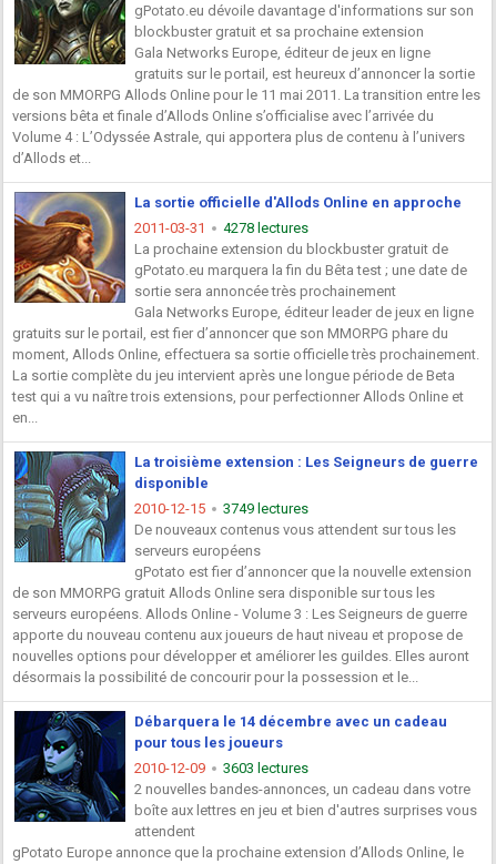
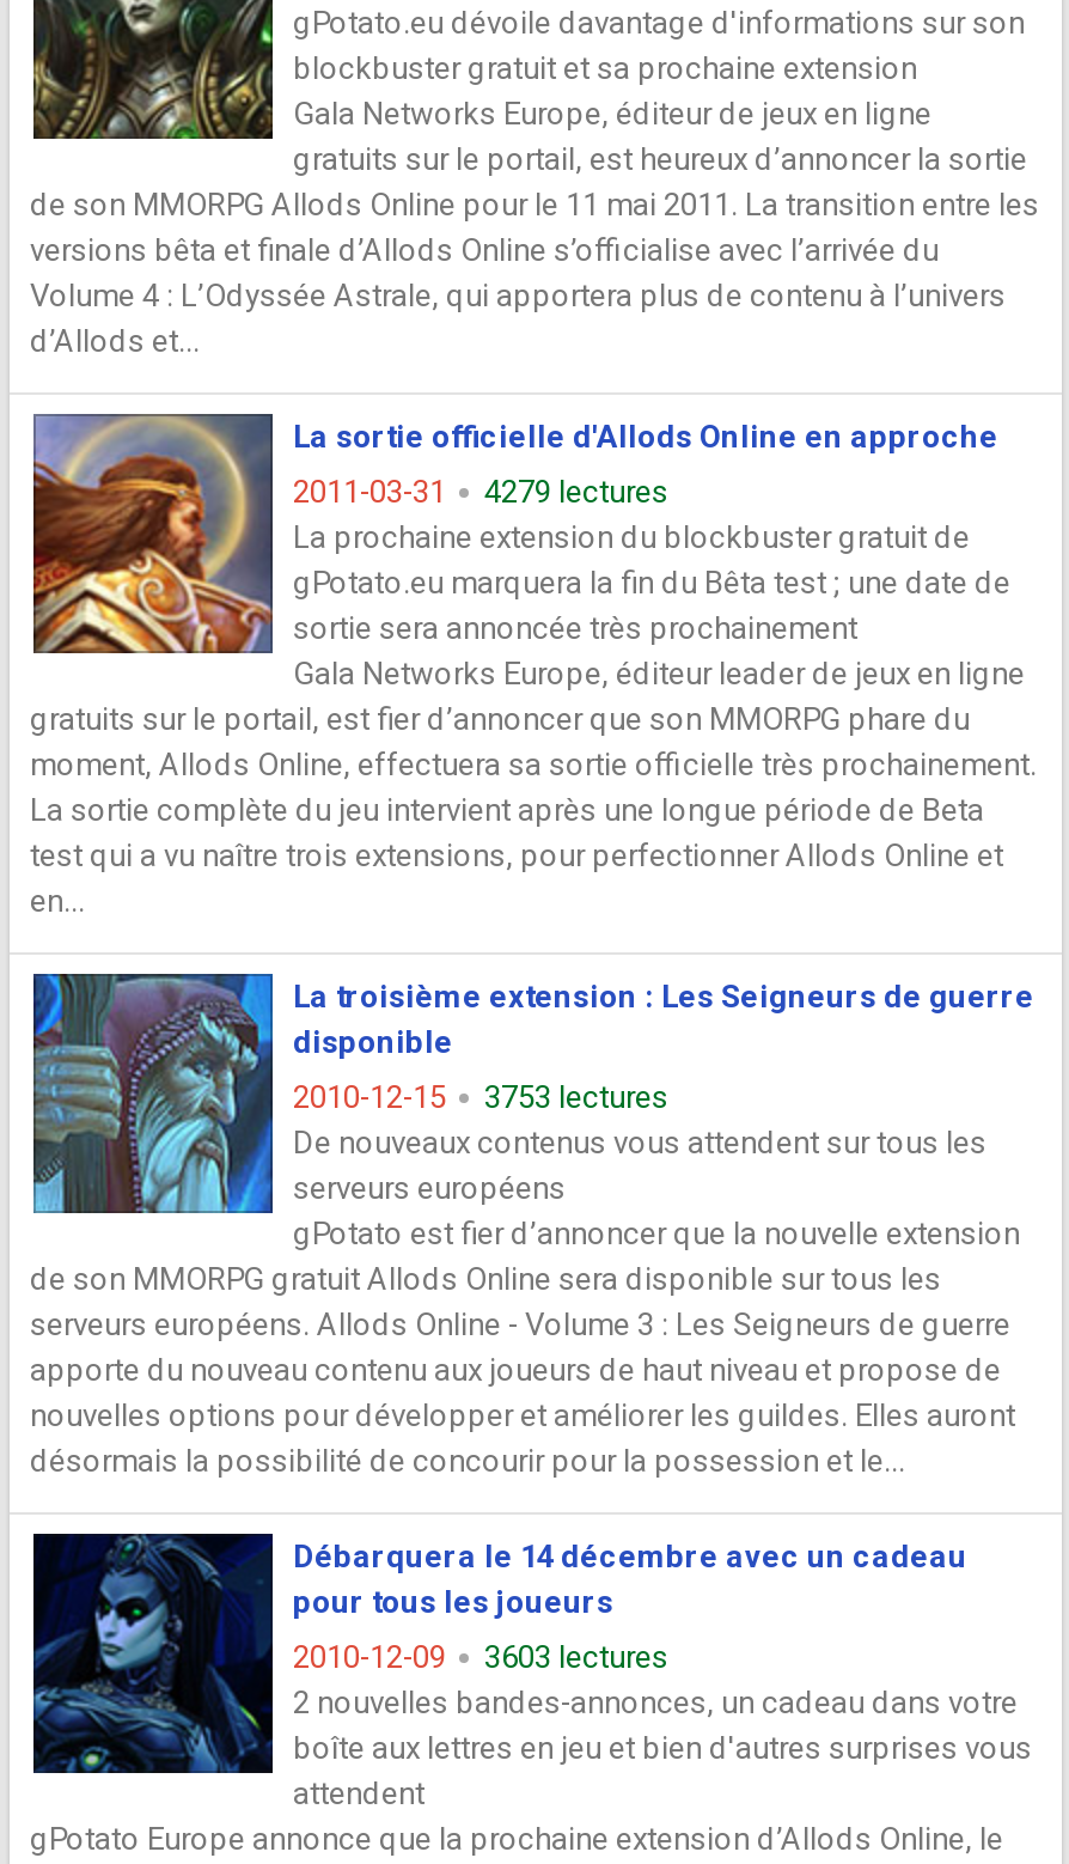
[135,220,309,236] 2011-03-31 4278 lectures -> [293,474,668,510] 2011-03-31 4279 lectures
[135,500,309,517] 2010-12-15 3749 lectures -> [293,1079,668,1115] 2010-12-15 3753 lectures

